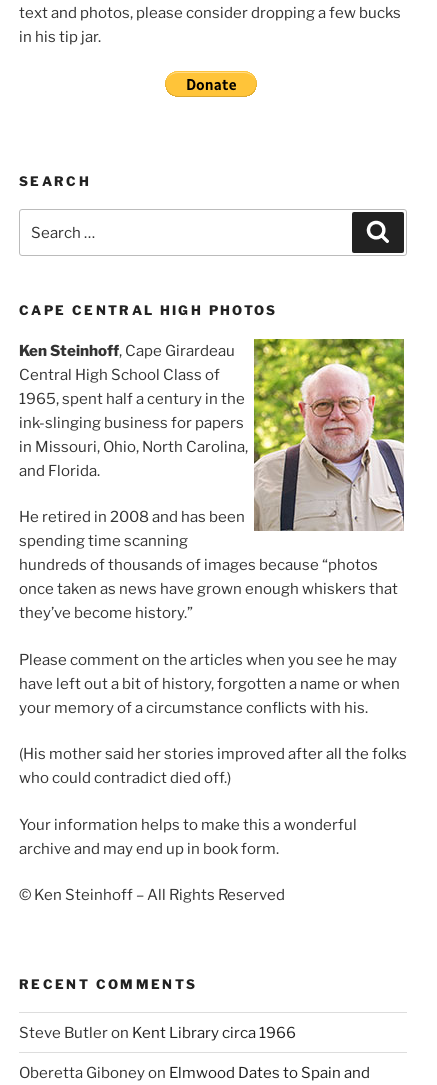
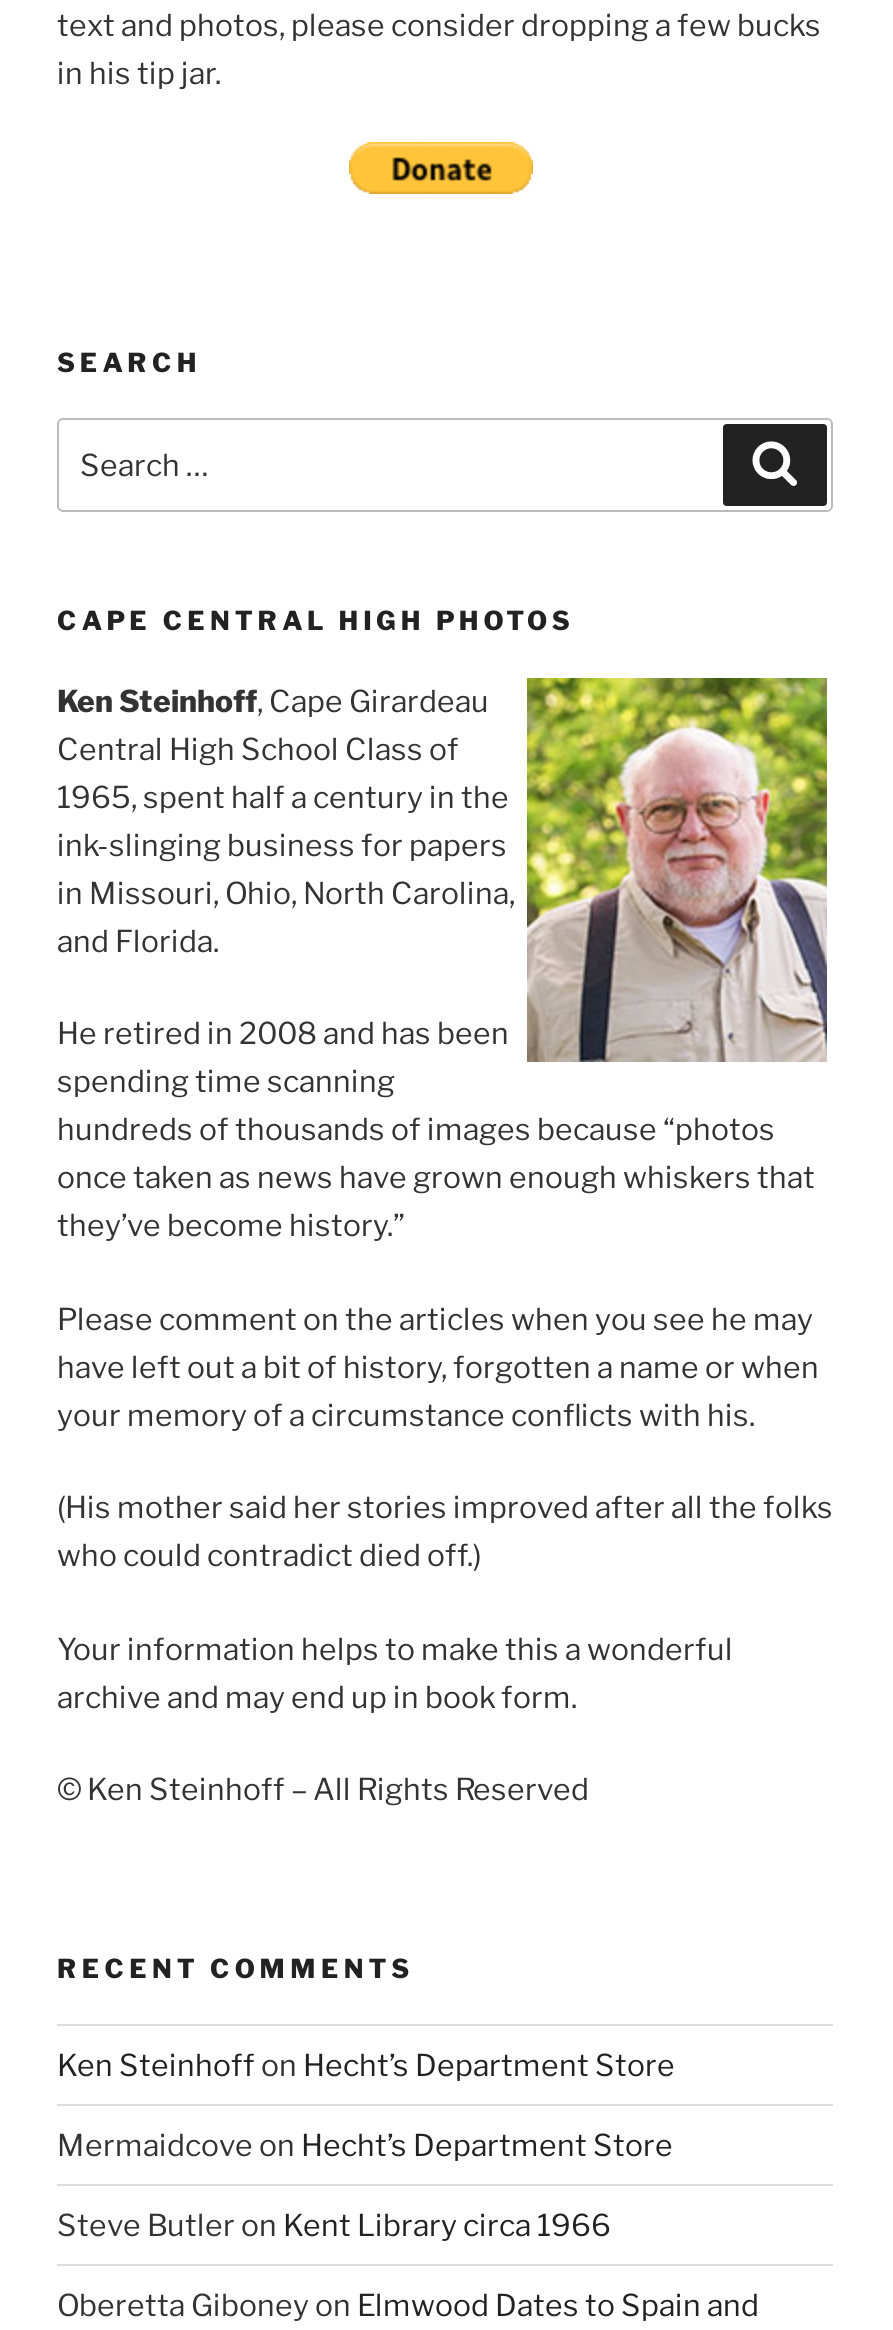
none -> [57,2048,675,2164] Ken Steinhoff on Hecht’s Department Store | Mermaidcove on Hecht’s Department Store

